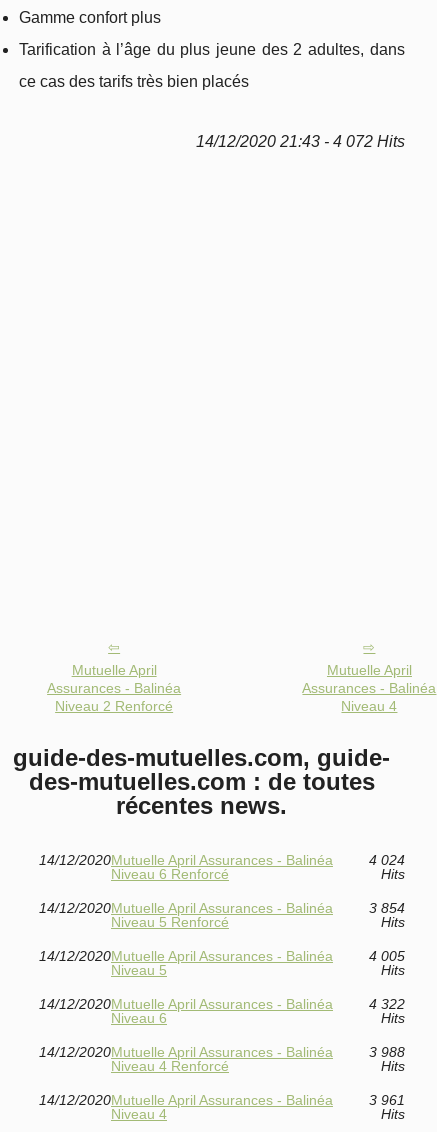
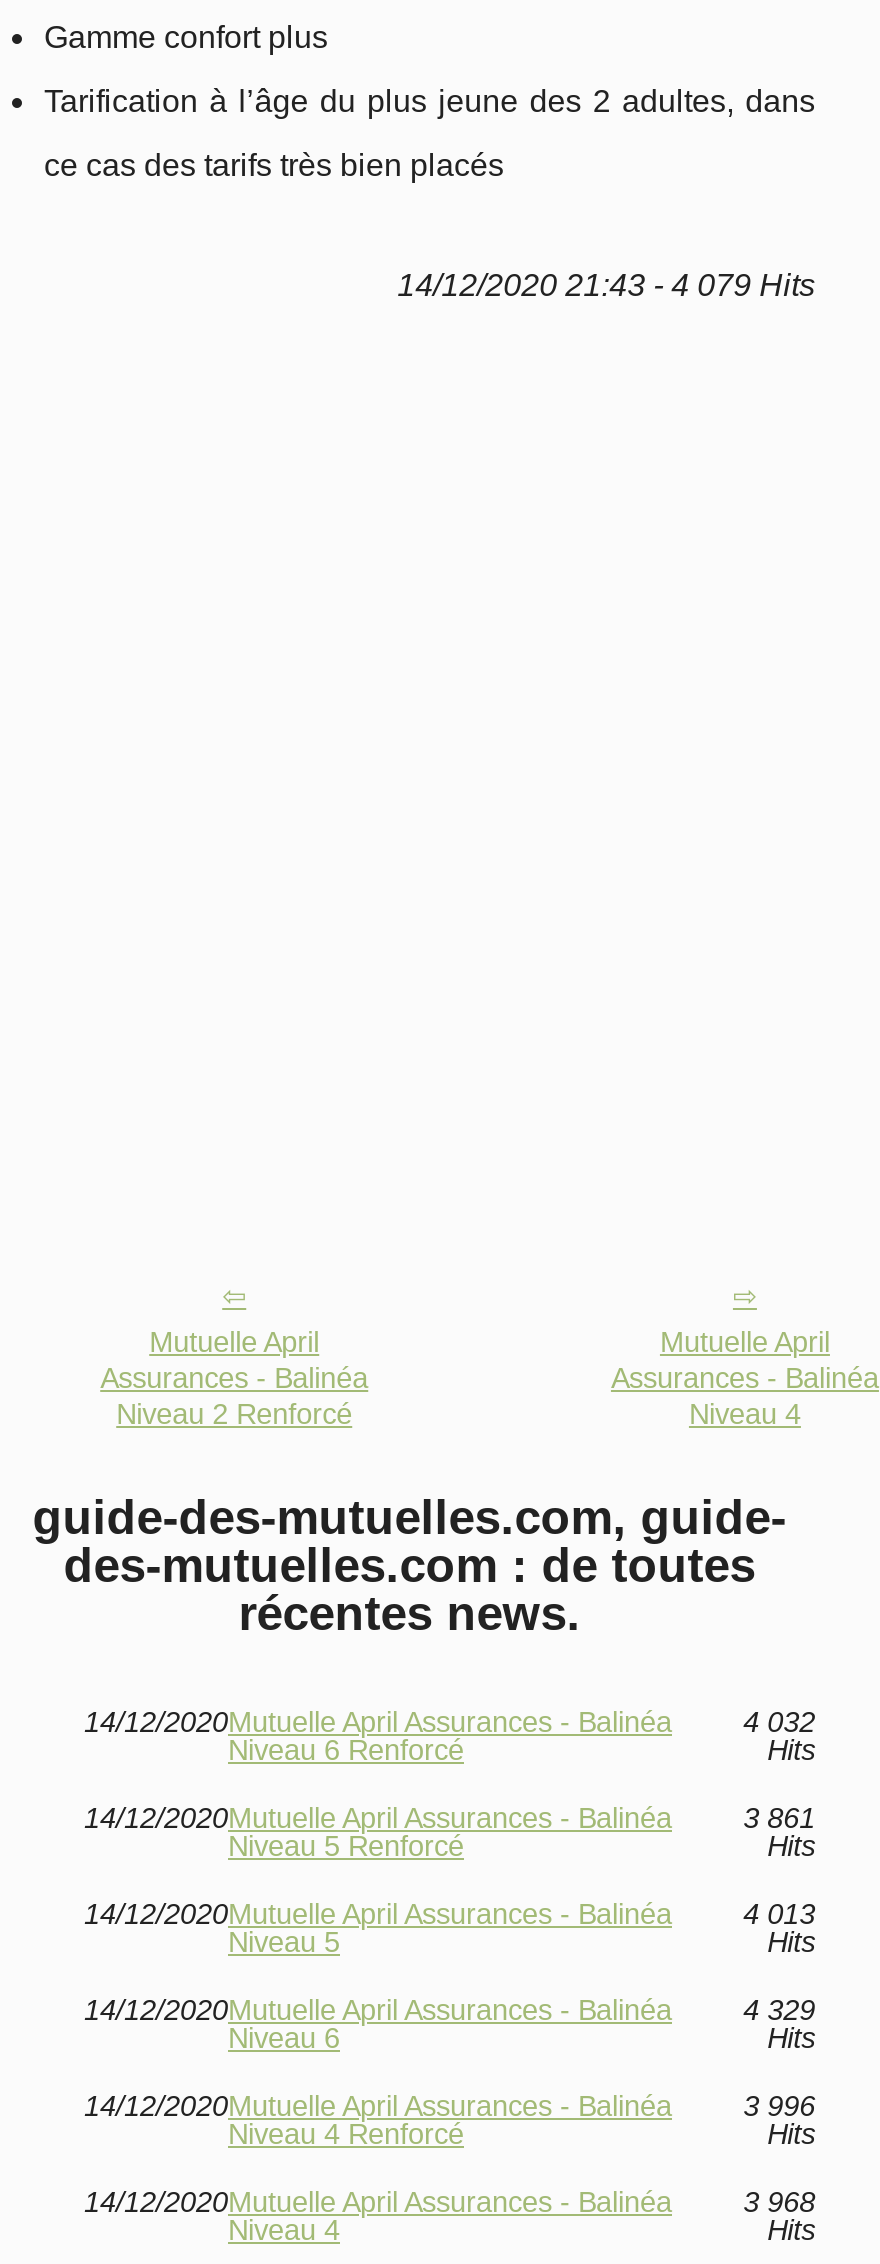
[196,133,405,150] 14/12/2020 21:43 - 4 072 Hits -> [397,268,815,302] 14/12/2020 21:43 - 4 079 Hits
[369,852,405,868] 4 024 -> [743,1706,815,1738] 4 032
[369,900,405,916] 3 854 -> [743,1802,815,1834] 3 861
[369,948,405,964] 4 005 -> [743,1898,815,1930] 4 013
[369,996,405,1012] 4 322 -> [743,1994,815,2026] 4 329
[369,1044,405,1060] 3 988 -> [743,2090,815,2122] 3 996
[369,1092,405,1108] 3 961 -> [743,2186,815,2218] 3 968

